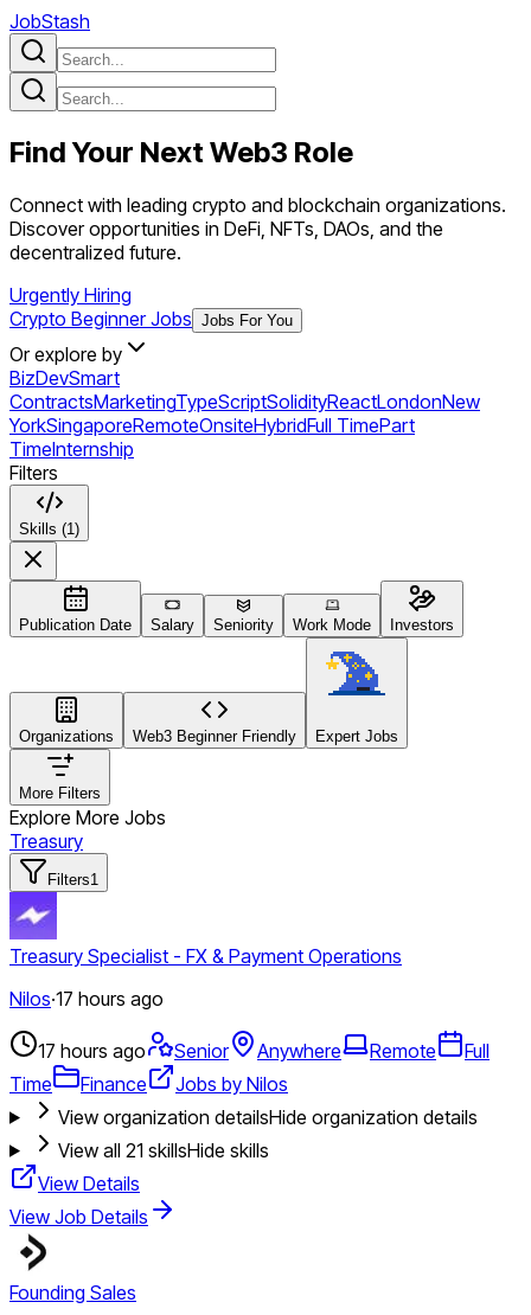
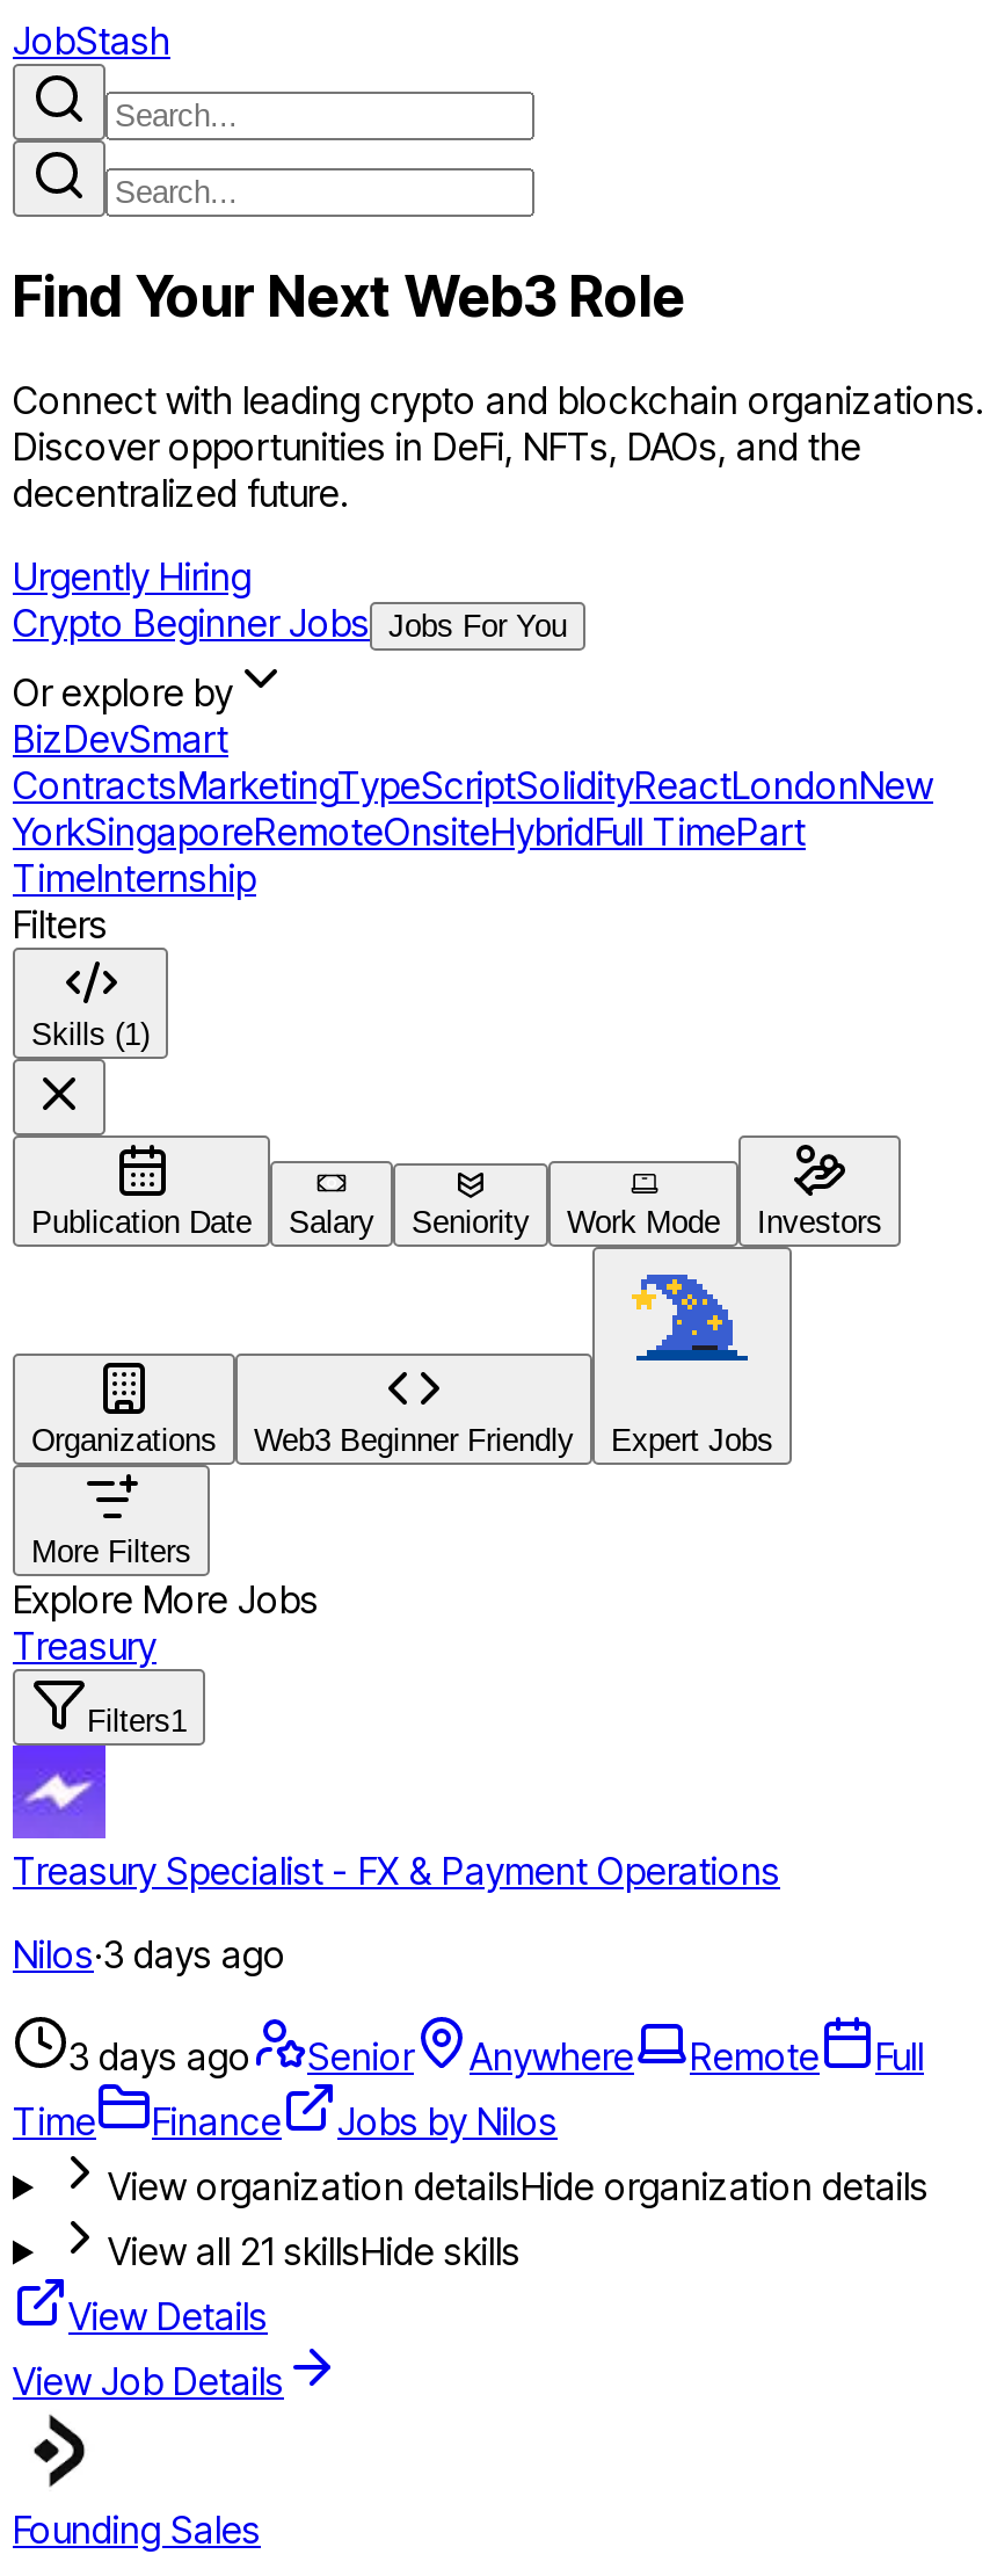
[9,987,164,1010] Nilos·17 hours ago -> [13,1931,286,1977] Nilos·3 days ago
[38,1039,490,1062] 17 hours ago Senior Anywhere Remote Full -> [68,2033,924,2079] 3 days ago Senior Anywhere Remote Full

